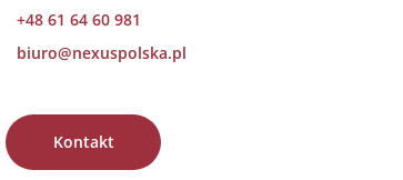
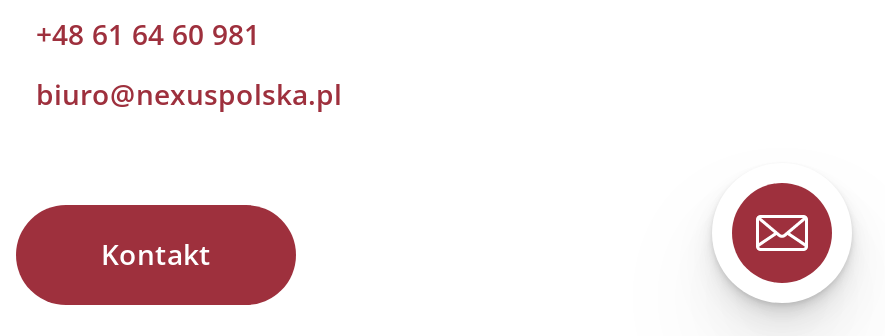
none -> [710,180,852,320] [image]

